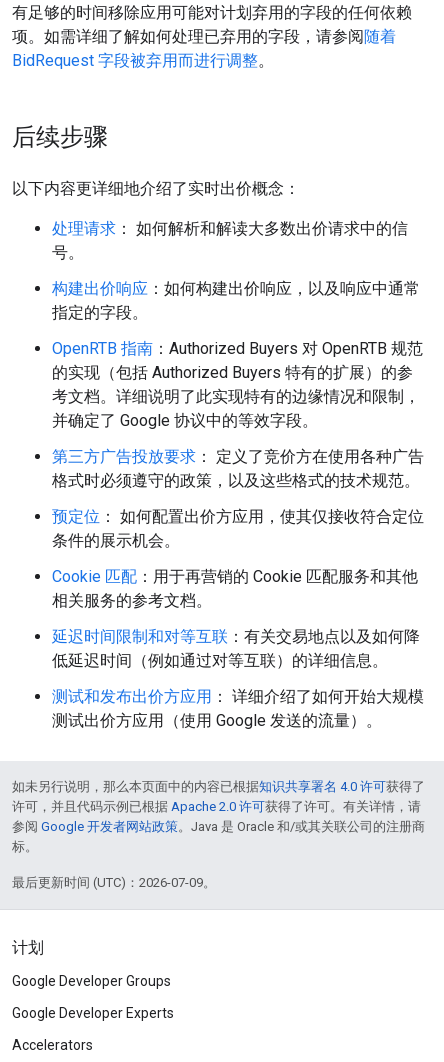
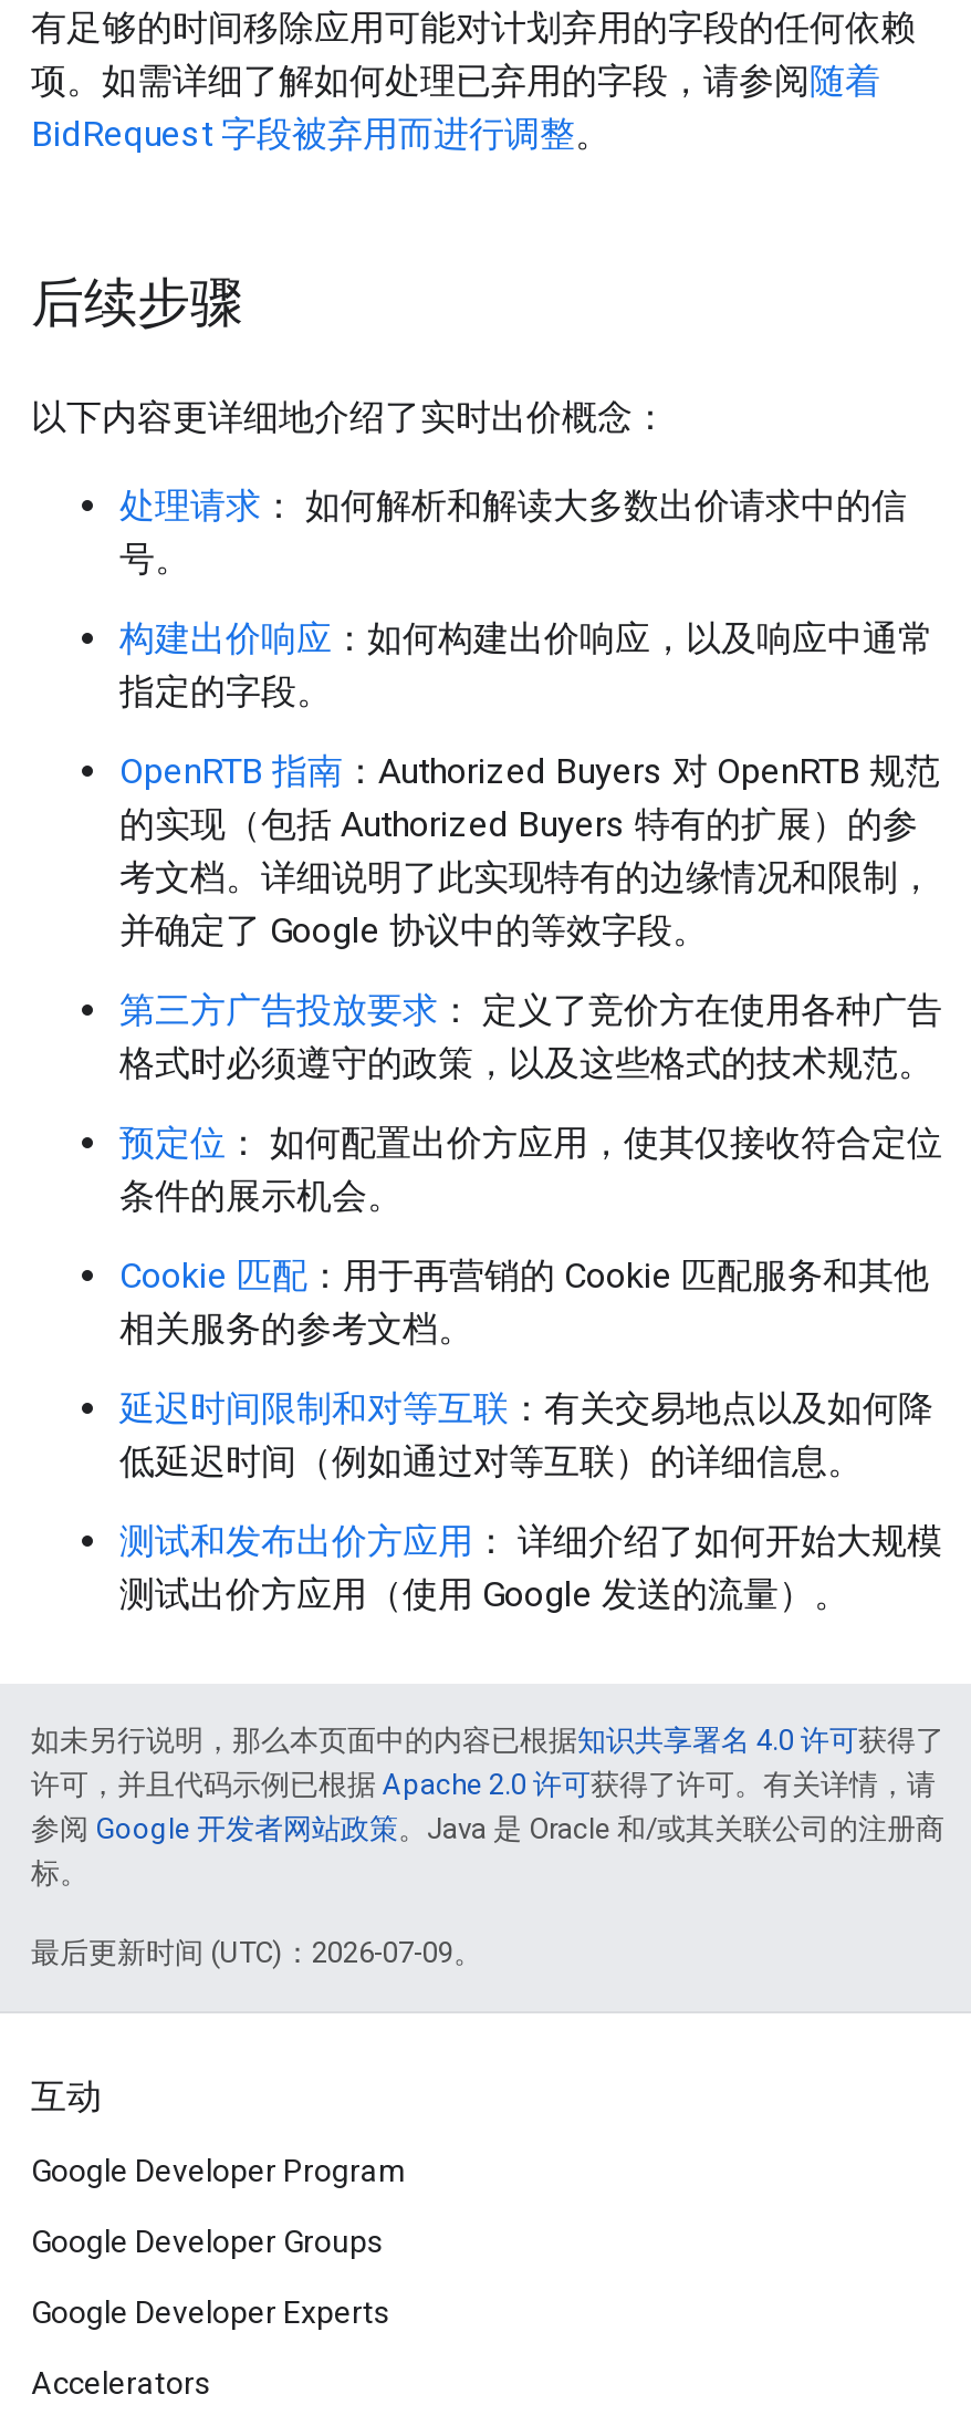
[12,938,44,958] 计划 -> [31,2075,407,2188] 互动 | Google Developer Program

